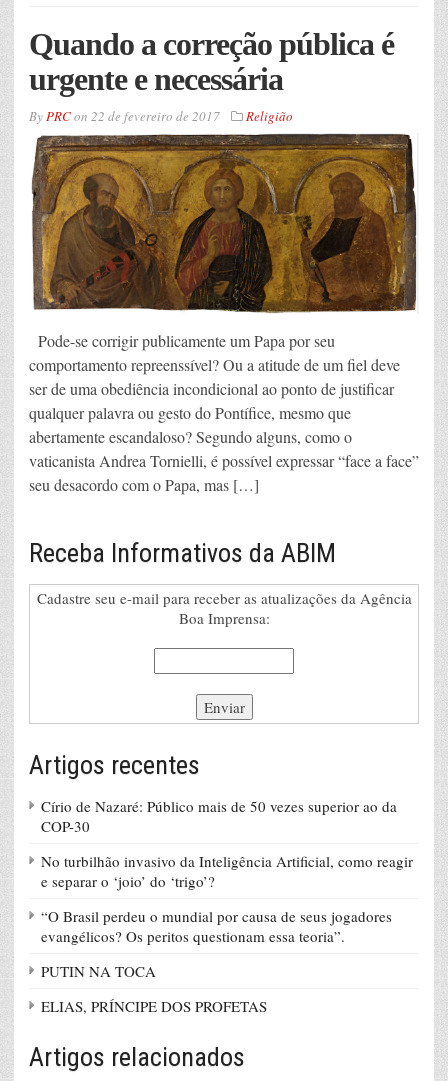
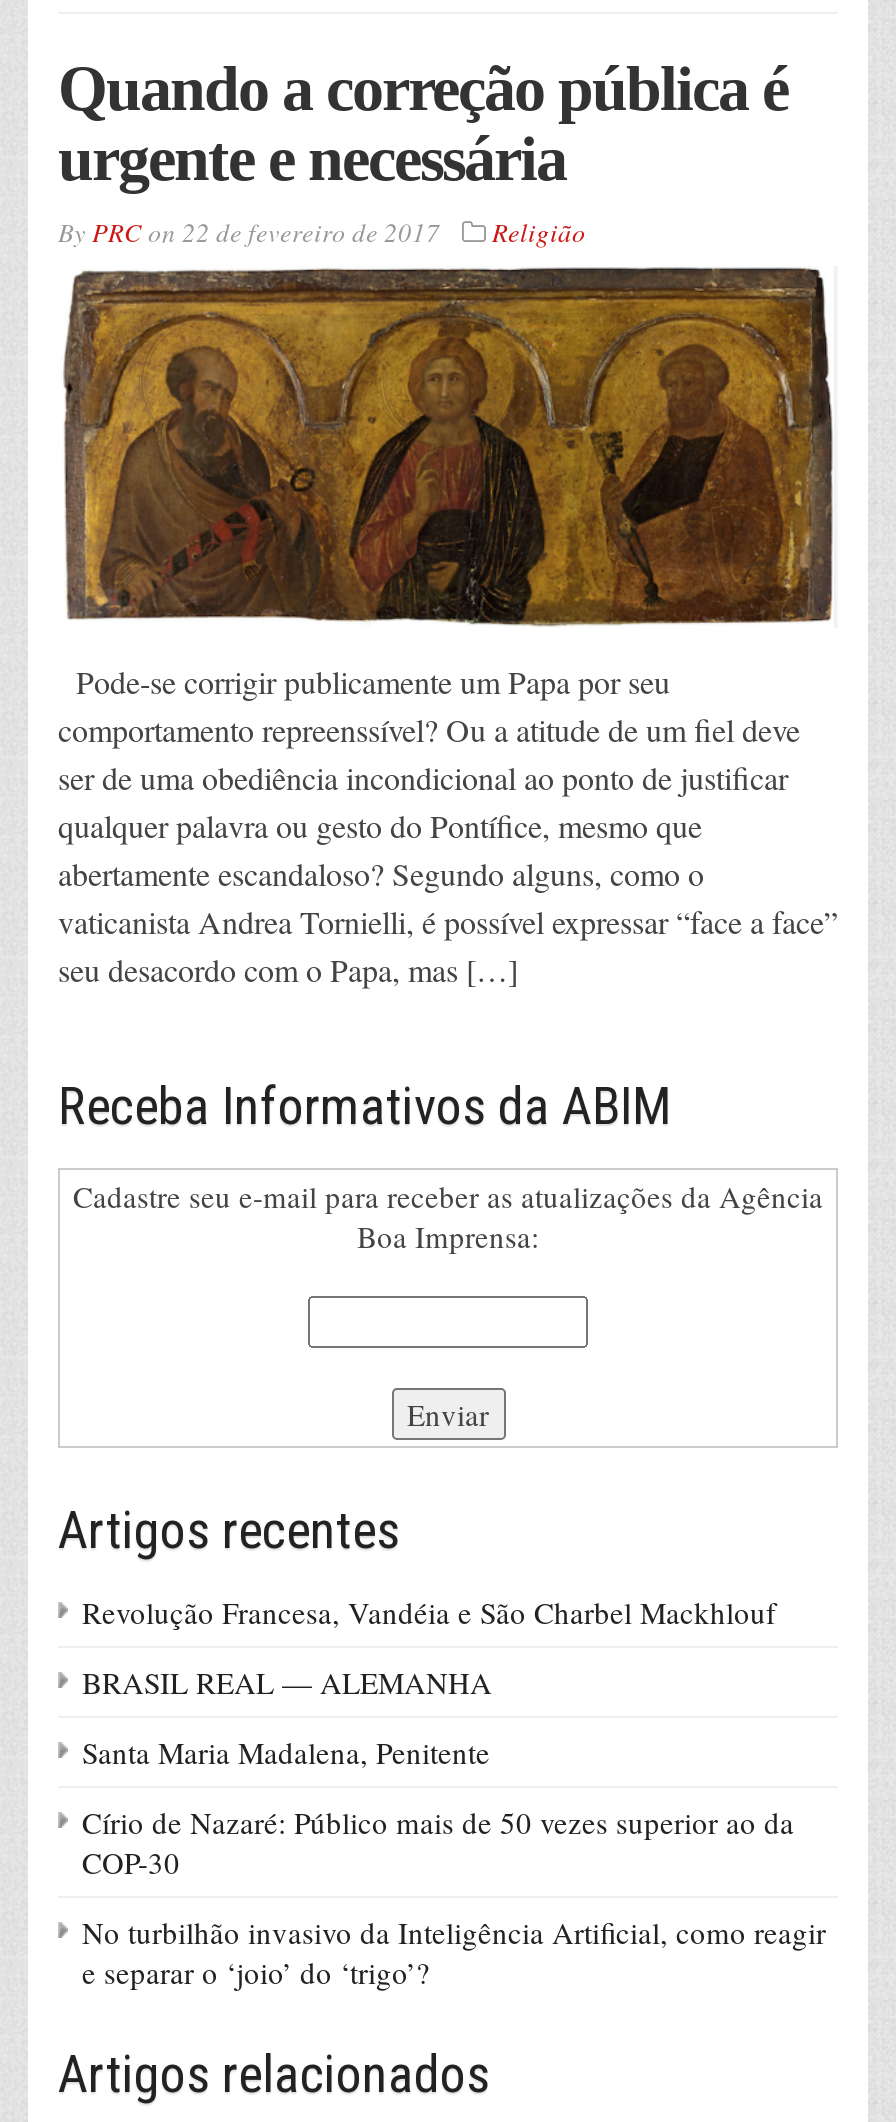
none -> [82,1592,776,1772] Revolução Francesa, Vandéia e São Charbel Mackhlouf | BRASIL REAL — ALEMANHA | Santa Maria Madalena, Penitente
moved [41,796,413,891] -> [82,1802,826,1992]: Círio de Nazaré: Público mais de 50 vezes superior ao da | COP-30 | No turbilhão invasivo da Inteligência Artificial, como reagir | e separar o ‘joio’ do ‘trigo’?
[41,906,392,1016] “O Brasil perdeu o mundial por causa de seus jogadores | evangélicos? Os peritos questionam essa teoria”. | PUTIN NA TOCA | ELIAS, PRÍNCIPE DOS PROFETAS -> none

